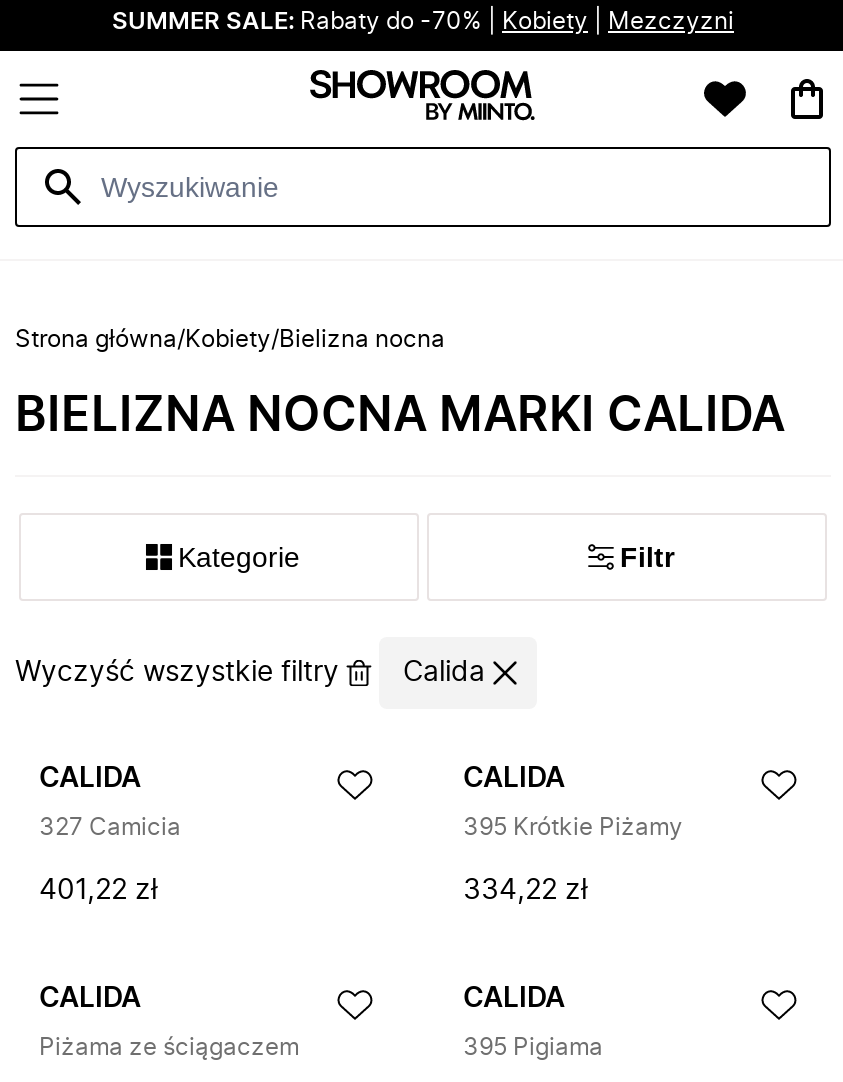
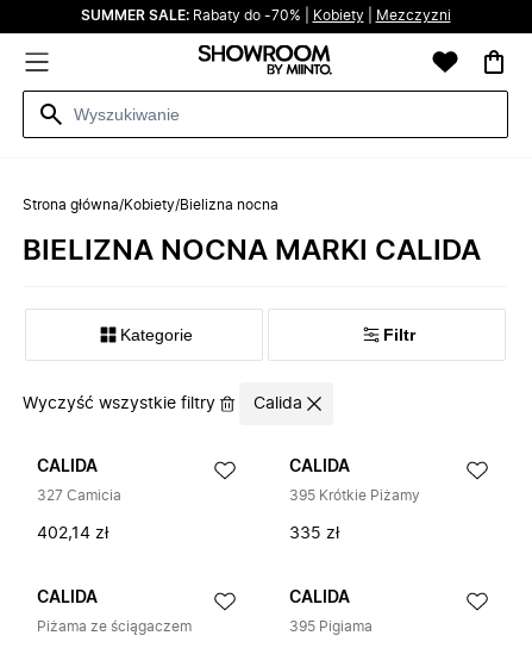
[39,877,157,905] 401,22 zł -> [37,525,108,542] 402,14 zł
[463,877,587,905] 334,22 zł -> [289,525,339,542] 335 zł

